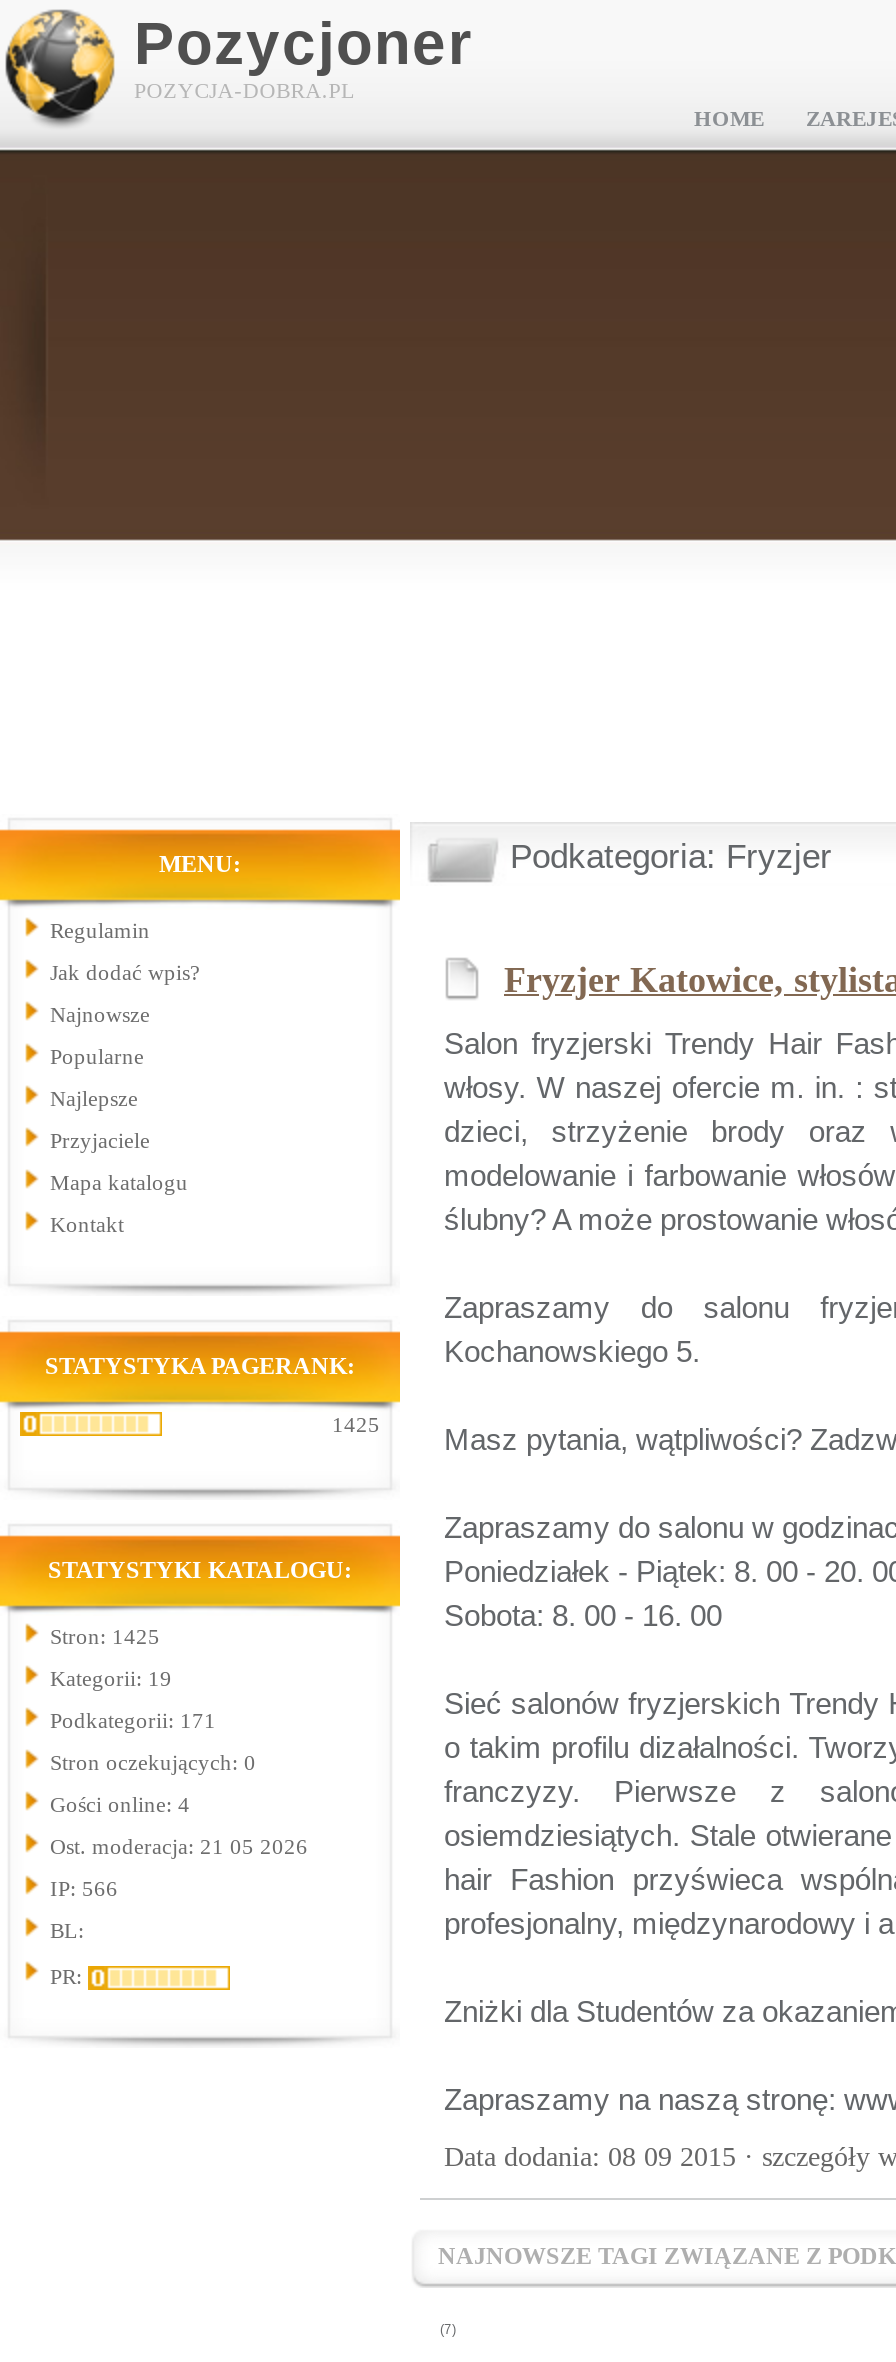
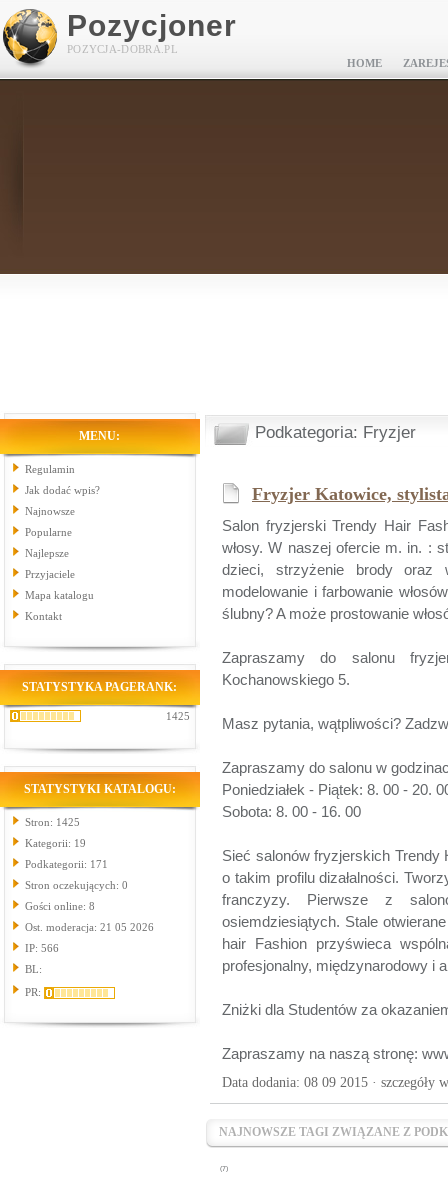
[50,1792,190,1816] Gości online: 4 -> [25,900,95,912] Gości online: 8

